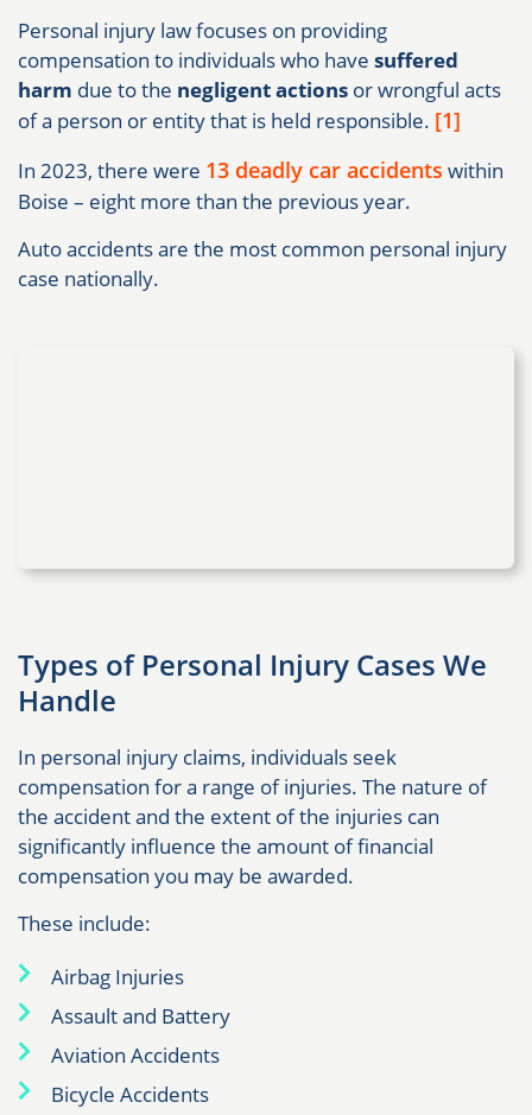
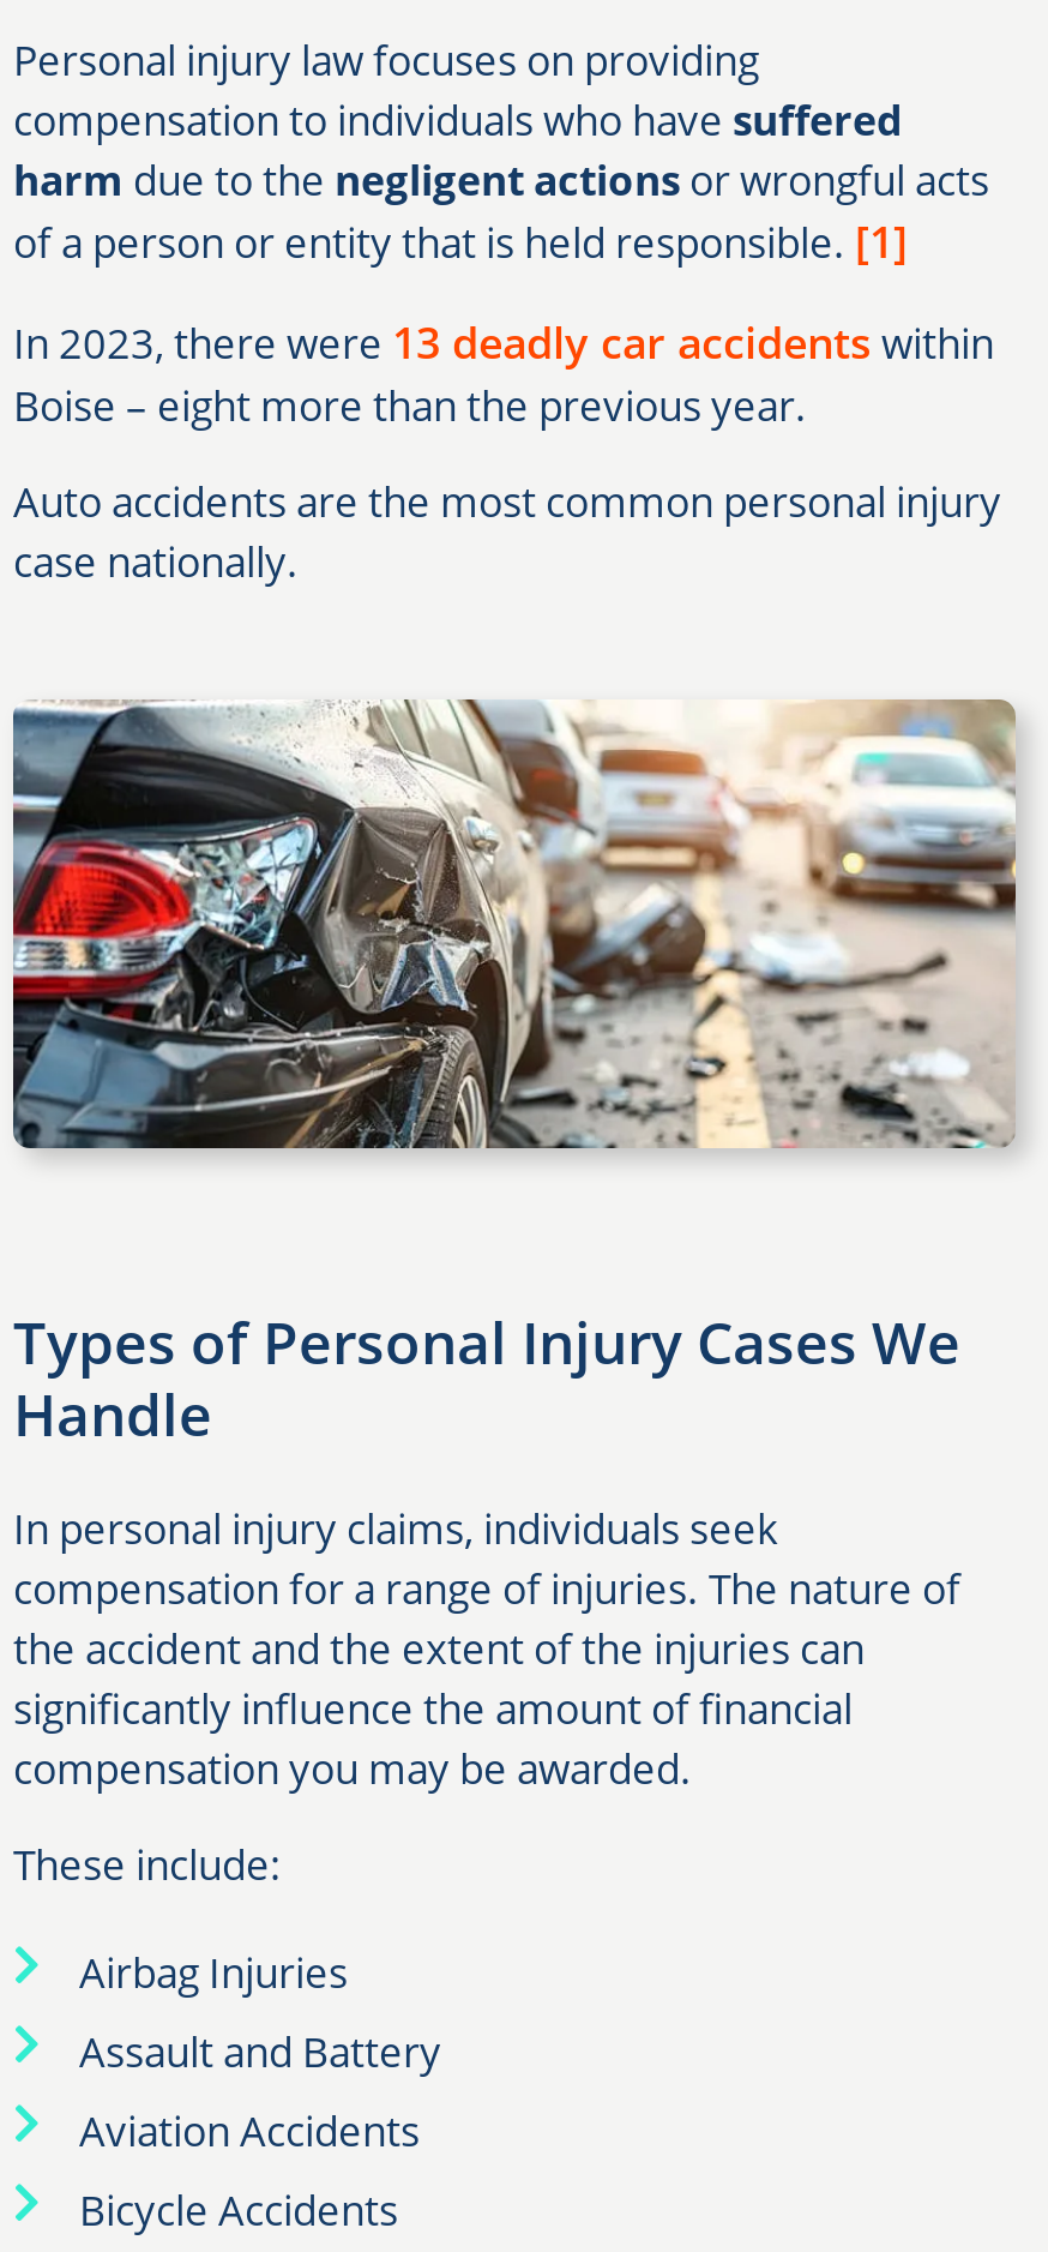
none -> [11,697,1018,1151] [image]

